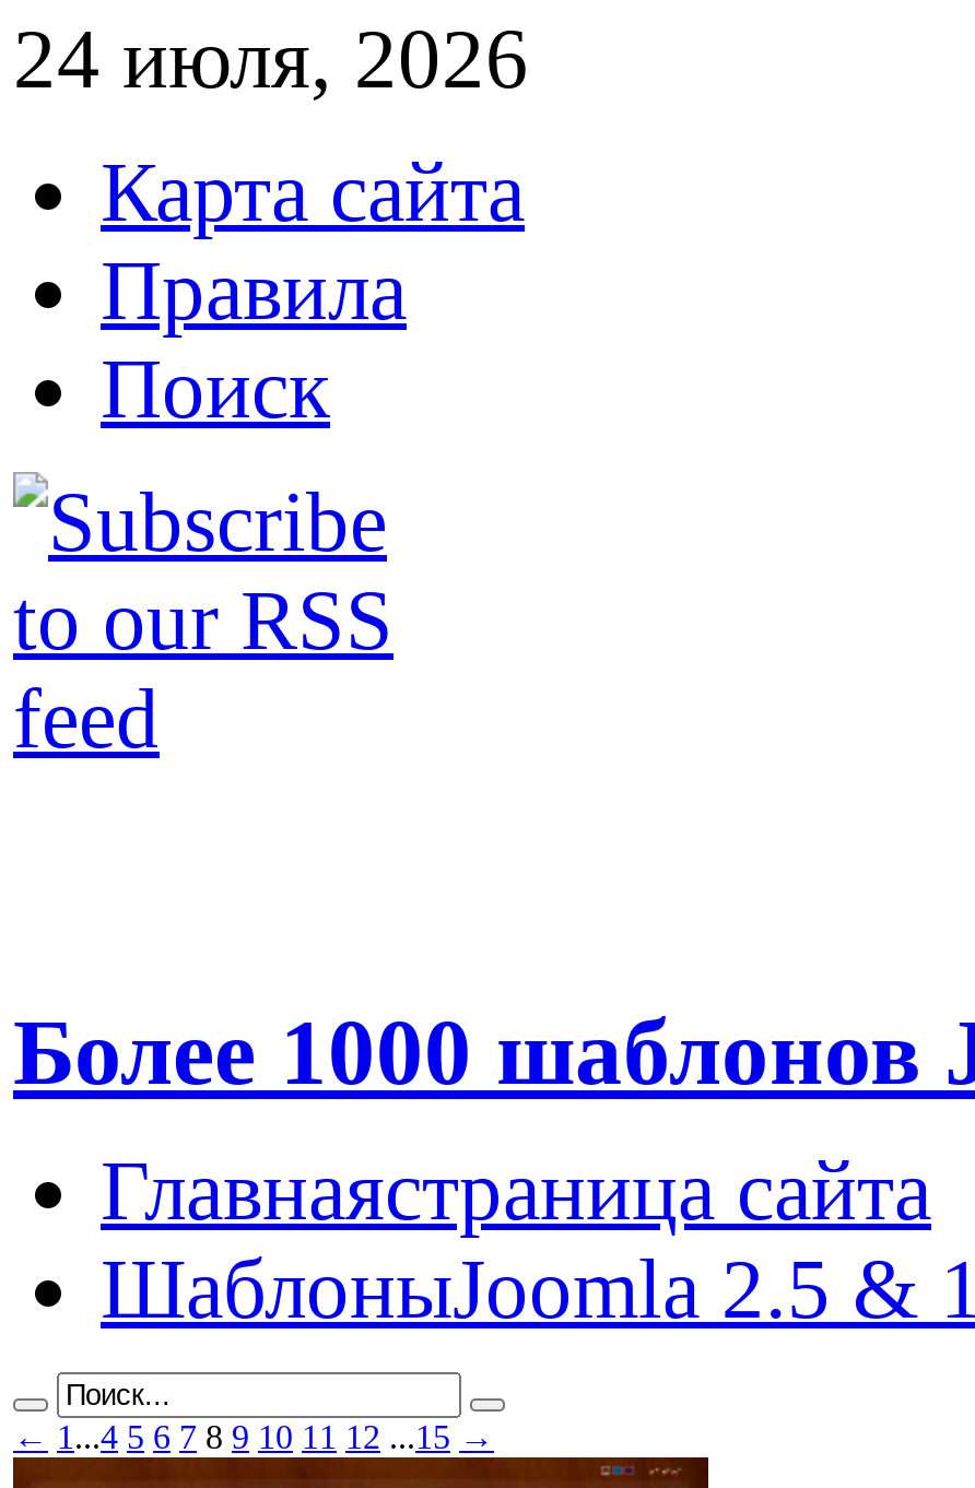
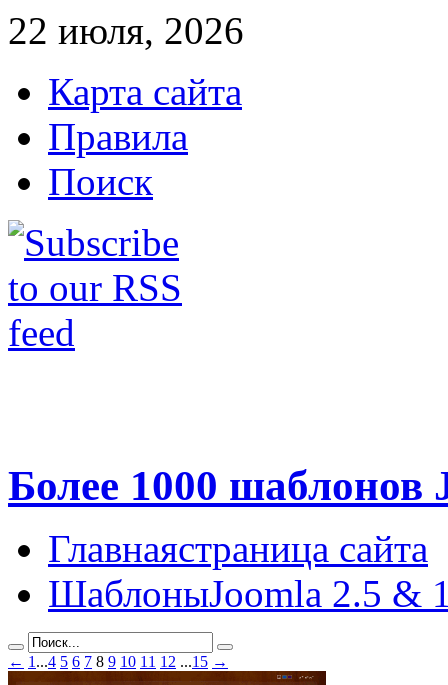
[13,11,529,105] 24 июля, 2026 -> [8,9,244,52] 22 июля, 2026

